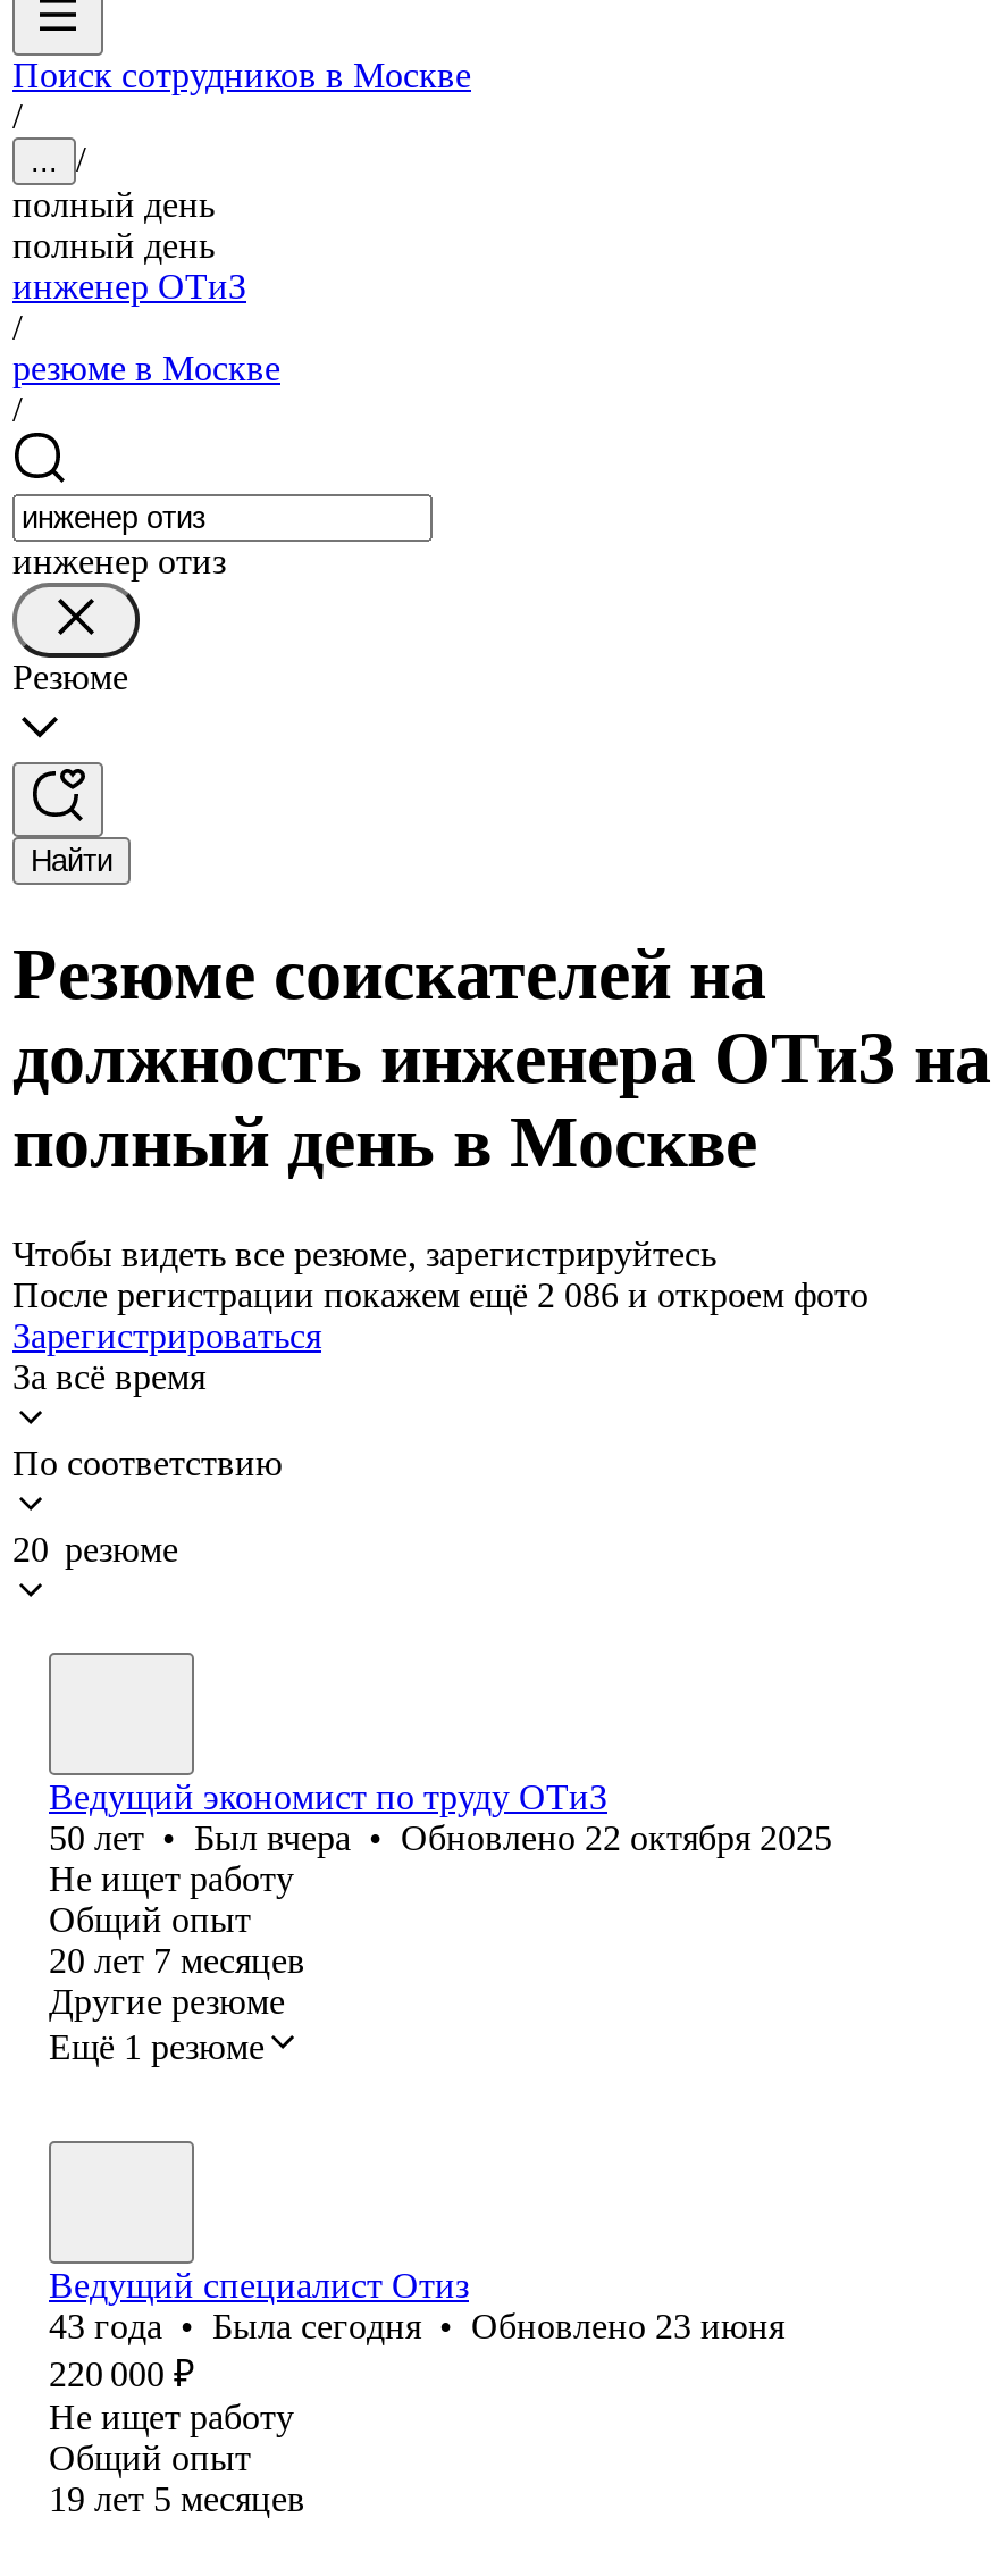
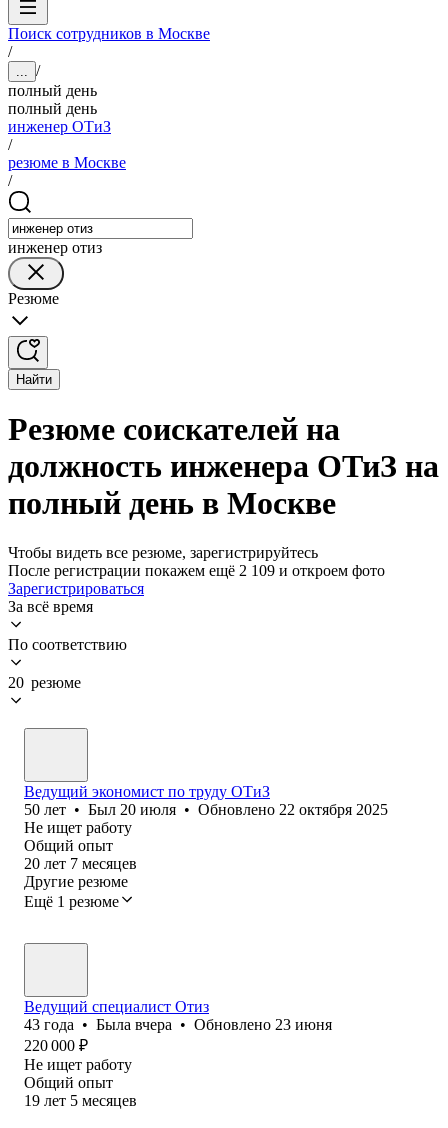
[12,1275,868,1314] После регистрации покажем ещё 2 086 и откроем фото -> [8,562,385,579] После регистрации покажем ещё 2 109 и откроем фото
[49,1818,832,1857] 50 лет • Был вчера • Обновлено 22 октября 2025 -> [24,801,388,818] 50 лет • Был 20 июля • Обновлено 22 октября 2025
[49,2307,784,2345] 43 года • Была сегодня • Обновлено 23 июня -> [24,1016,332,1033] 43 года • Была вчера • Обновлено 23 июня

